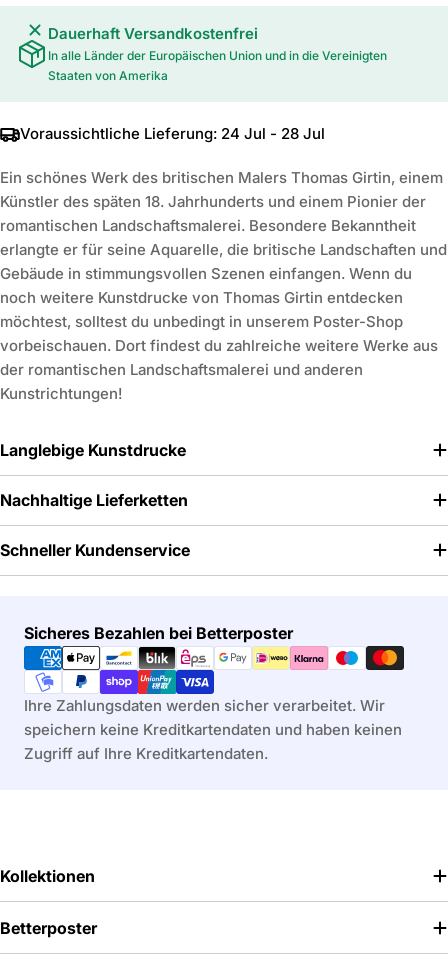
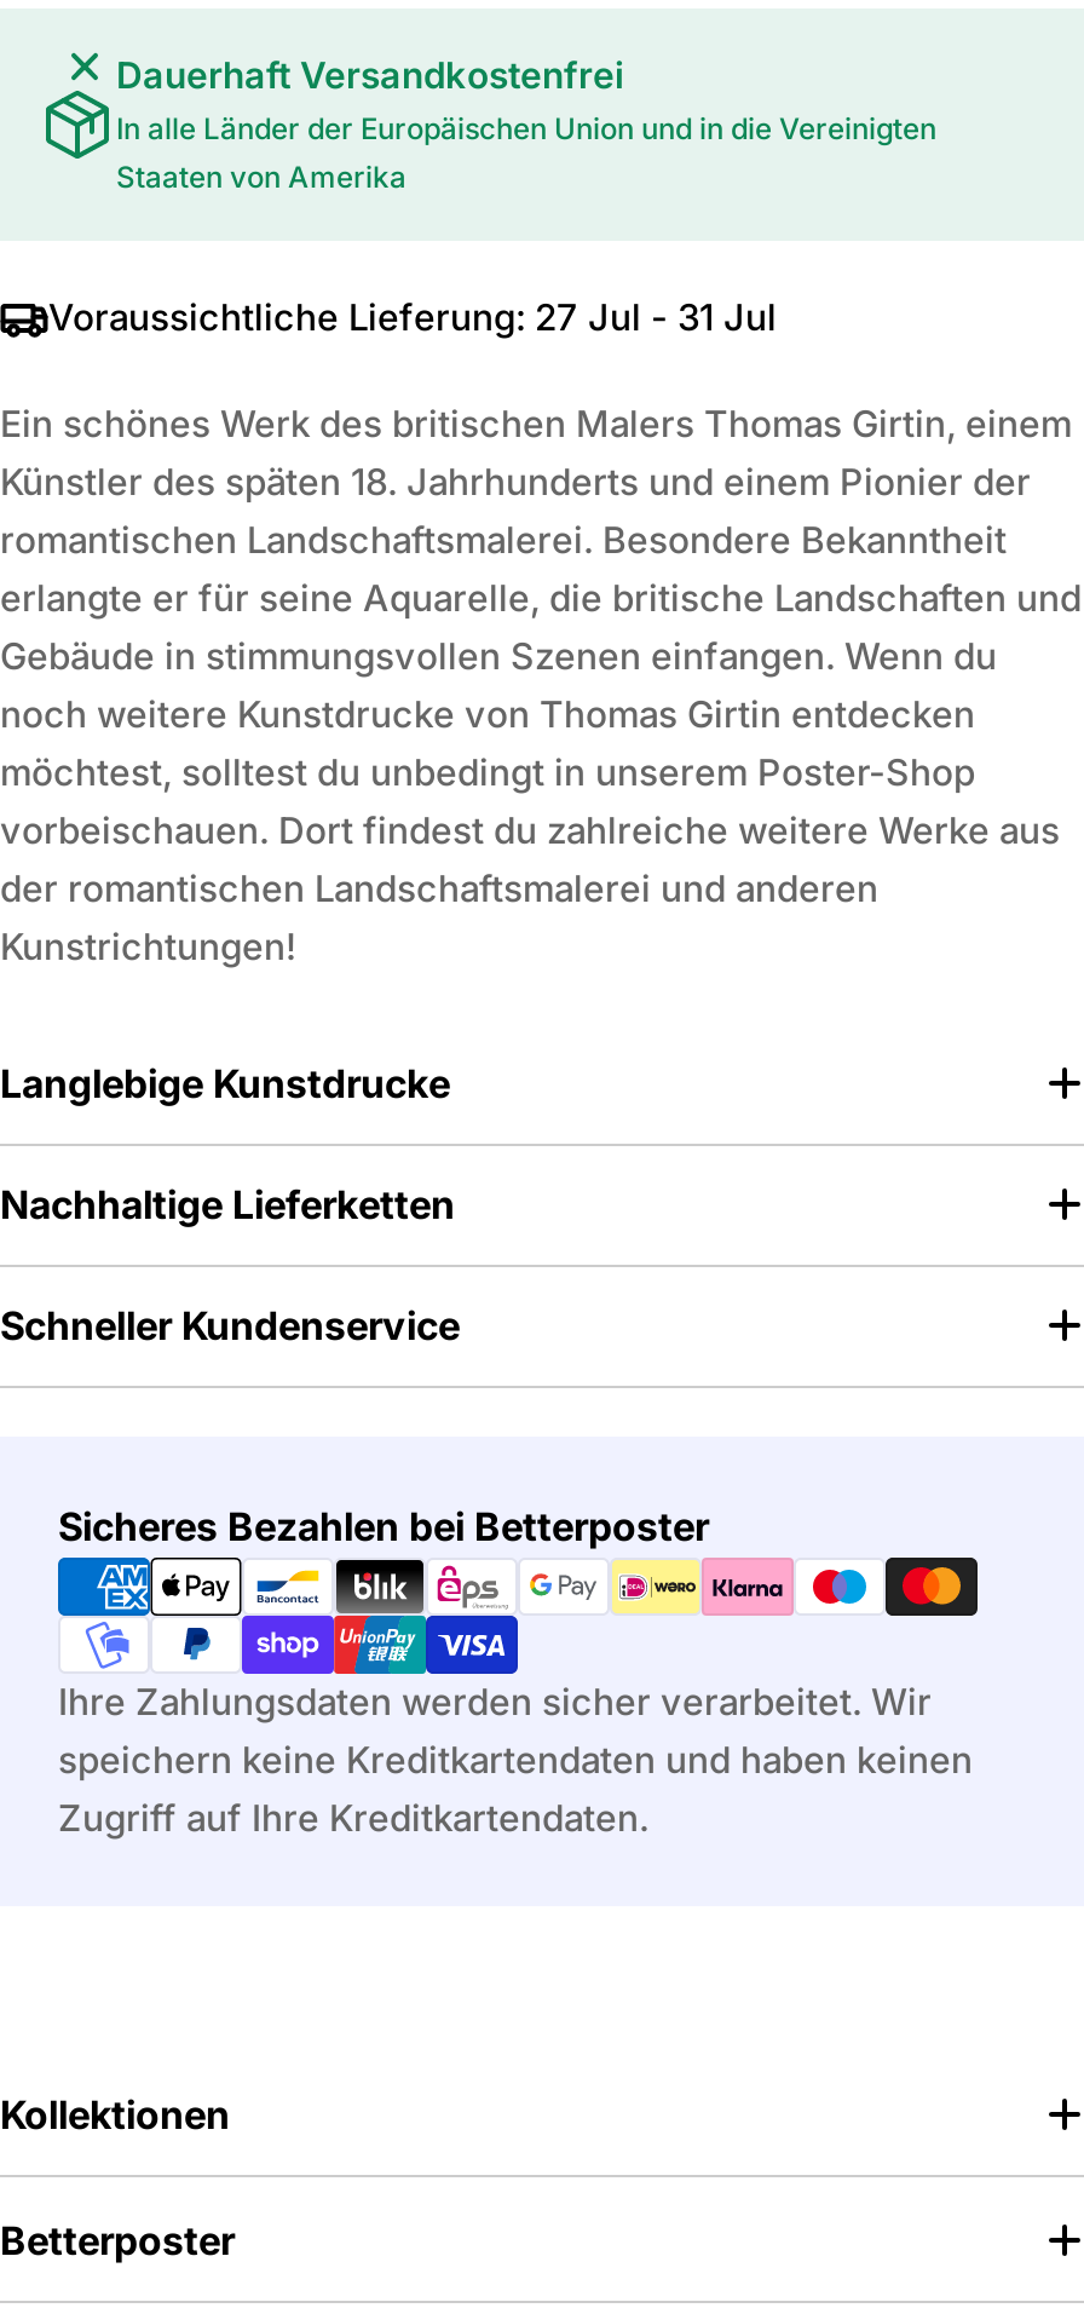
[20,124,325,143] Voraussichtliche Lieferung: 24 Jul - 28 Jul -> [48,294,777,340] Voraussichtliche Lieferung: 27 Jul - 31 Jul

